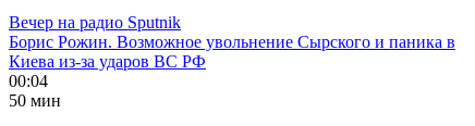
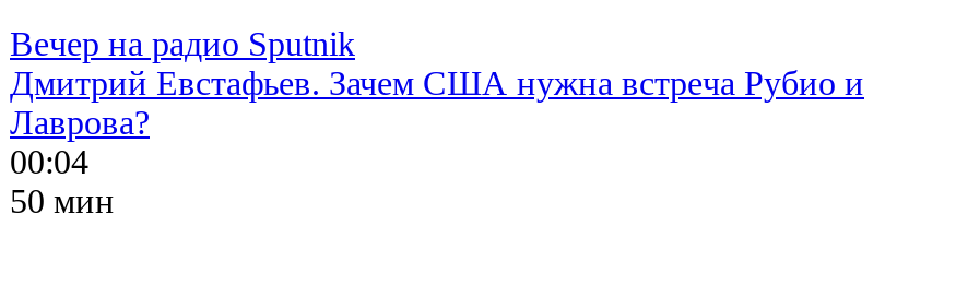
[9,33,455,71] Борис Рожин. Возможное увольнение Сырского и паника в | Киева из-за ударов ВС РФ -> [10,64,864,141] Дмитрий Евстафьев. Зачем США нужна встреча Рубио и | Лаврова?

